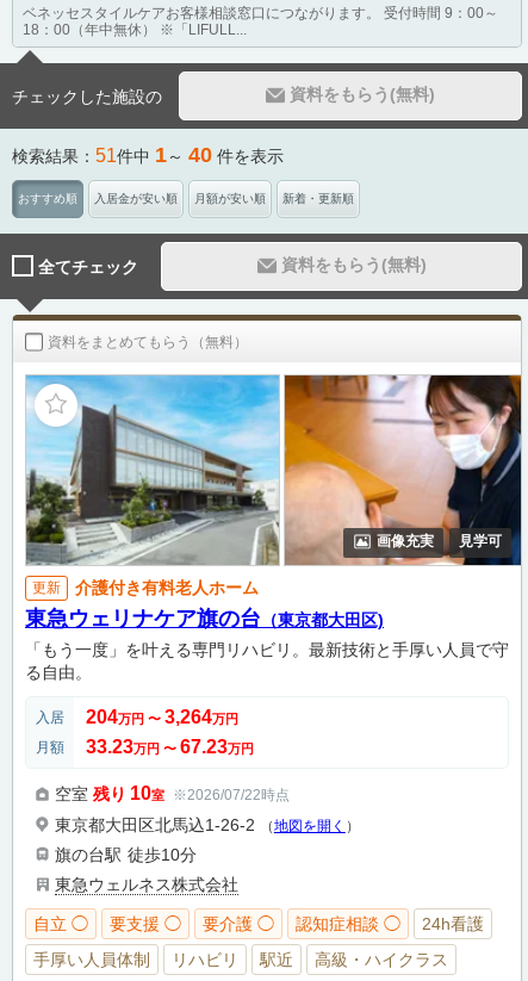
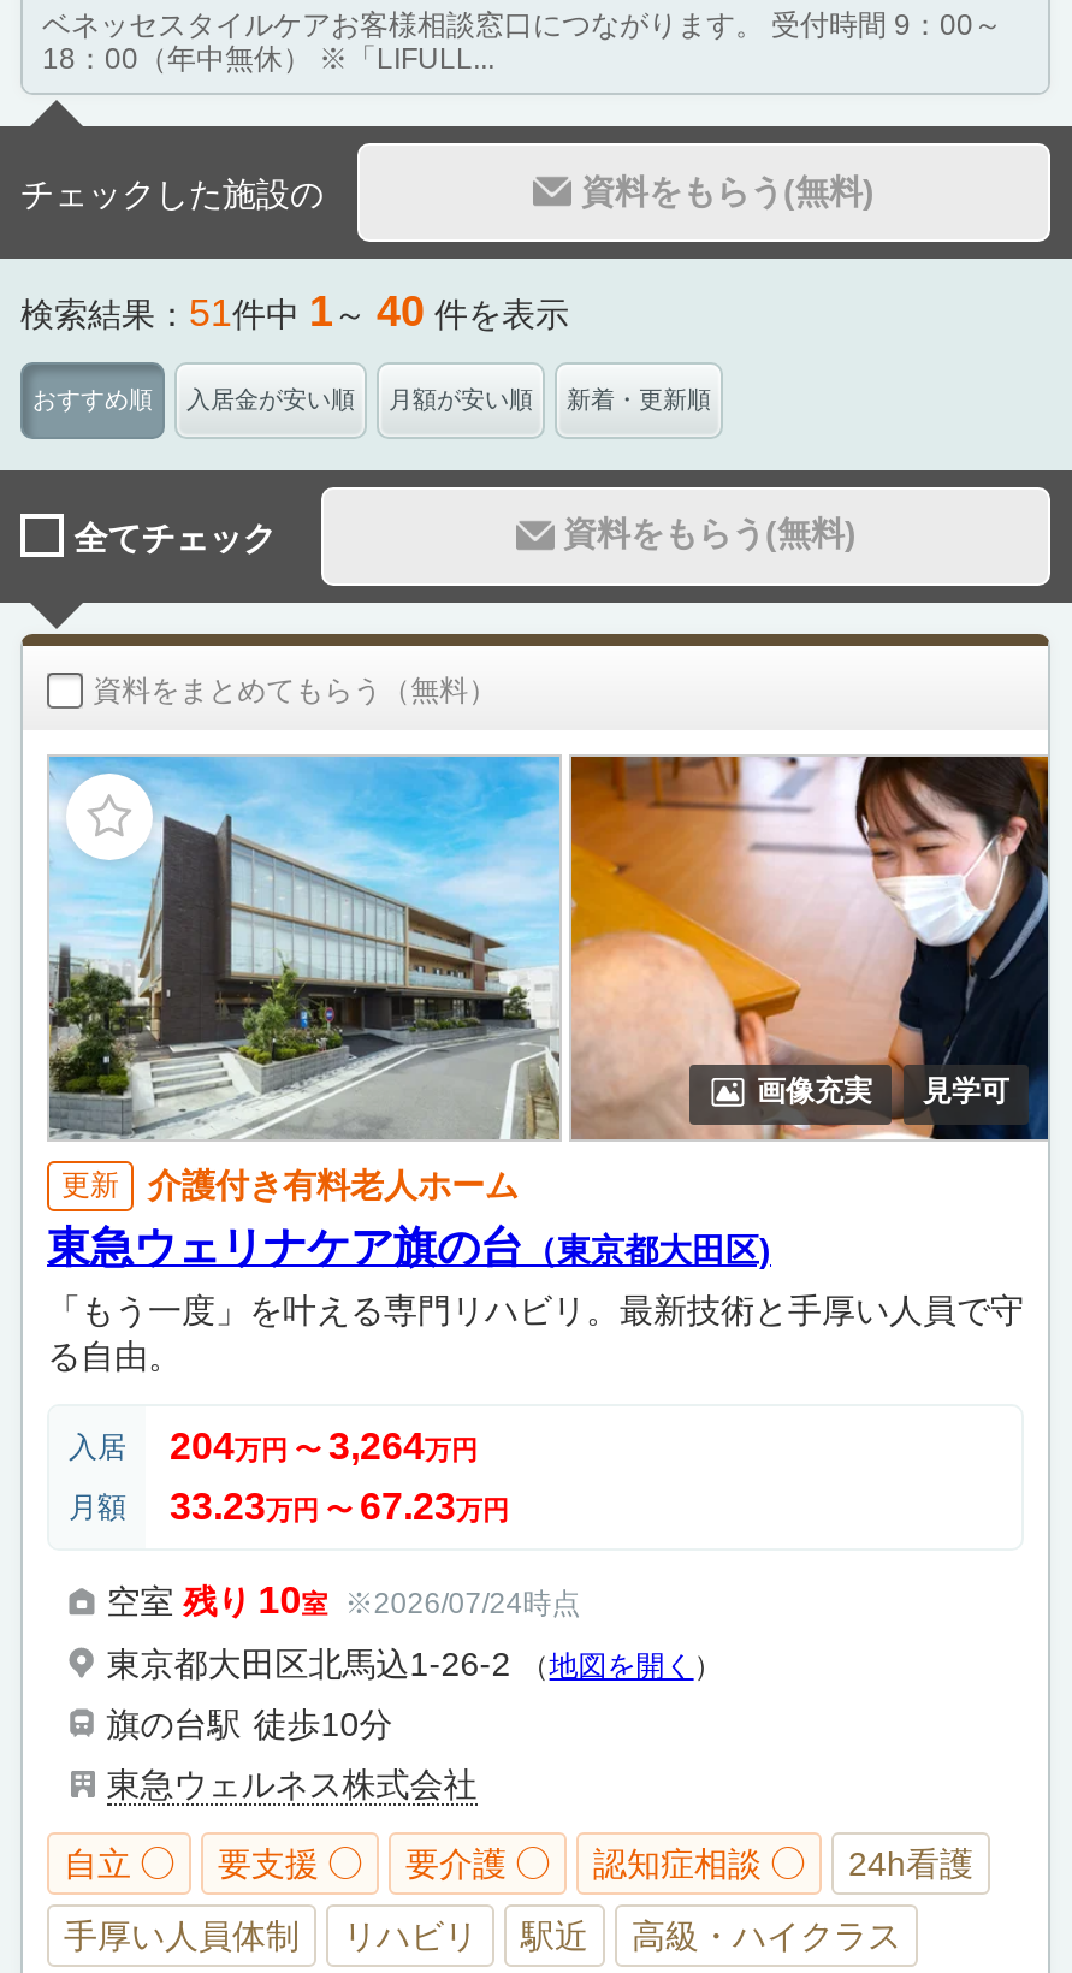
[55,783,289,803] 空室残り 10室 ※2026/07/22時点 -> [107,1580,581,1621] 空室残り 10室 ※2026/07/24時点

